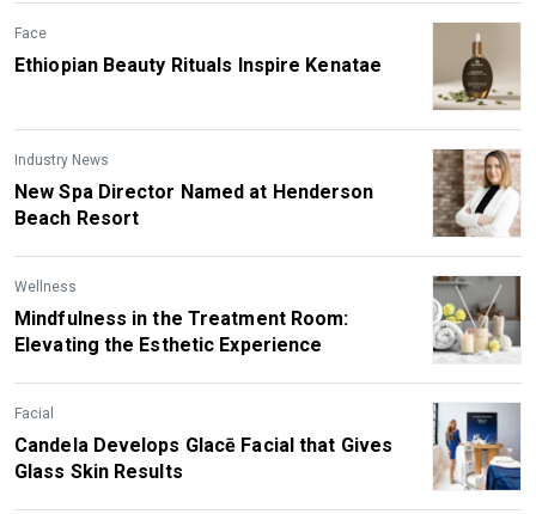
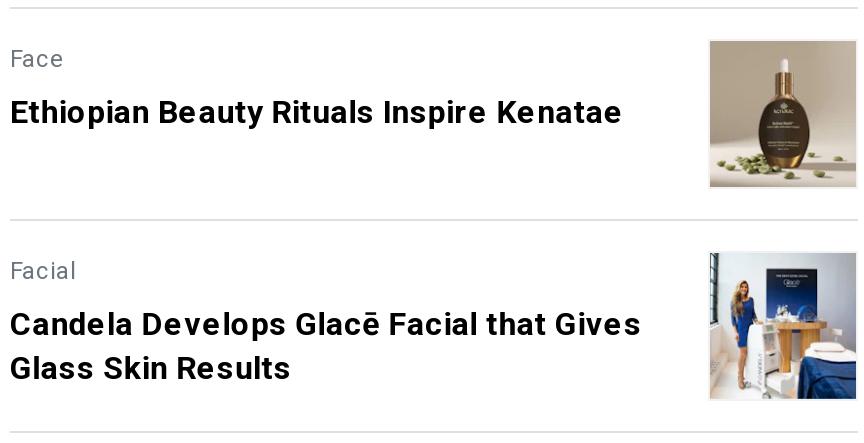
[14,151,374,356] Industry News | New Spa Director Named at Henderson | Beach Resort | Wellness | Mindfulness in the Treatment Room: | Elevating the Esthetic Experience -> none
[433,148,522,238] [image] -> none
[432,276,522,362] [image] -> none

